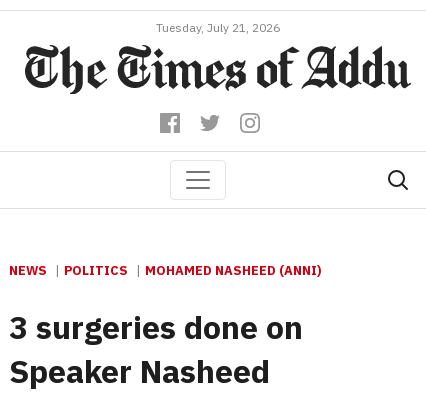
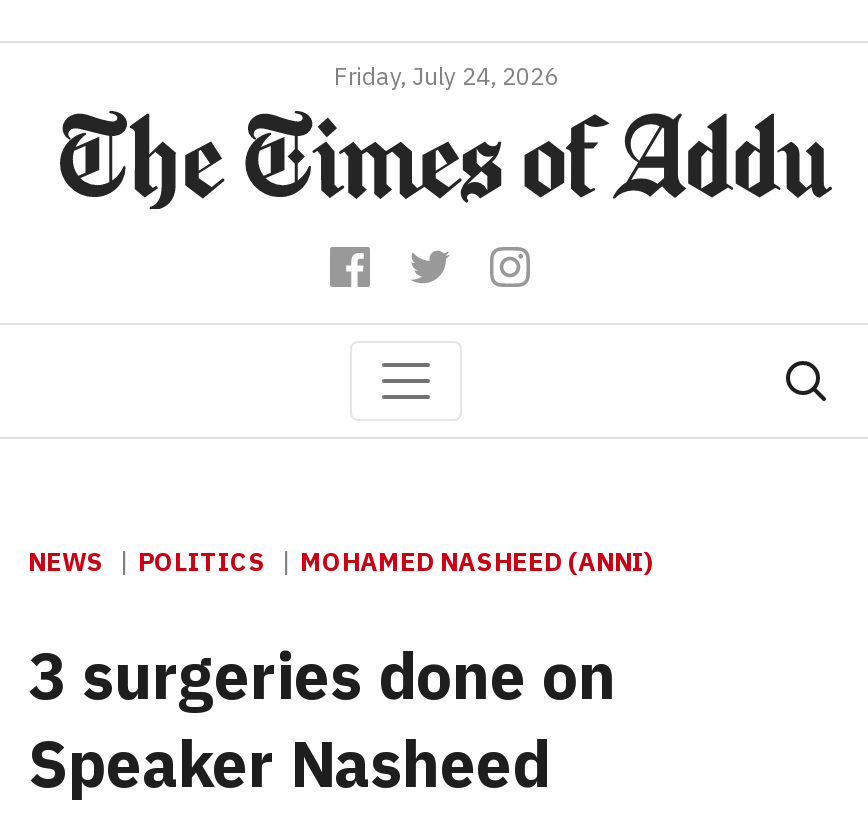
[156,20,280,35] Tuesday, July 21, 2026 -> [334,61,558,91] Friday, July 24, 2026

